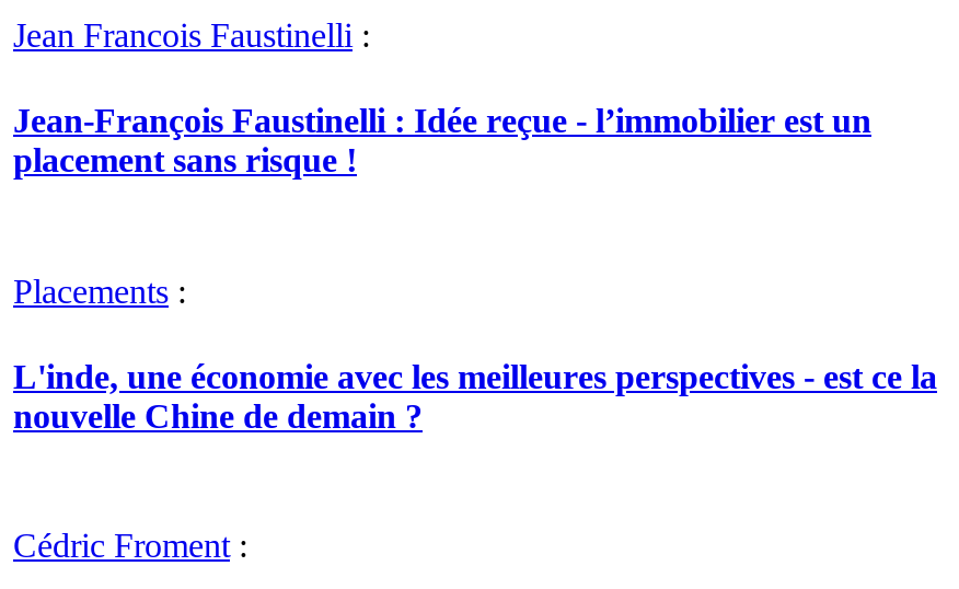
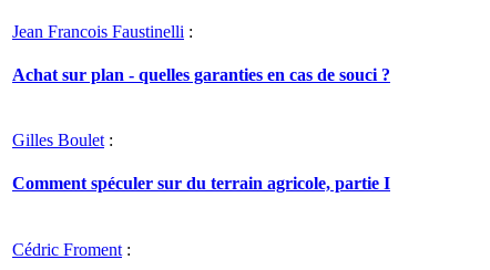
[13,102,871,179] Jean-François Faustinelli : Idée reçue - l’immobilier est un | placement sans risque ! -> [12,65,390,84] Achat sur plan - quelles garanties en cas de souci ?
[13,272,186,309] Placements: -> [12,131,113,149] Gilles Boulet:
[13,358,937,434] L'inde, une économie avec les meilleures perspectives - est ce la | nouvelle Chine de demain ? -> [12,174,390,193] Comment spéculer sur du terrain agricole, partie I

